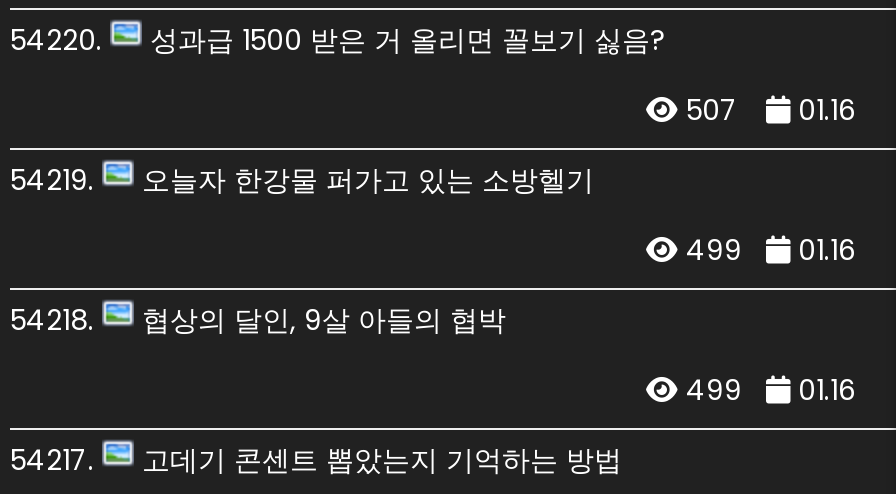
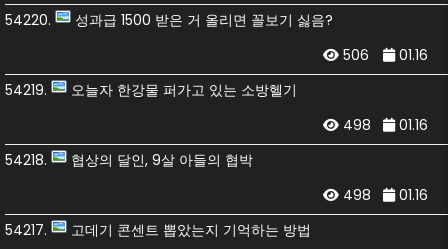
[678,89,856,129] 507 01.16 -> [339,45,428,65] 506 01.16
[678,229,856,269] 499 01.16 -> [339,115,428,135] 498 01.16
[678,369,856,409] 499 01.16 -> [339,185,428,205] 498 01.16

